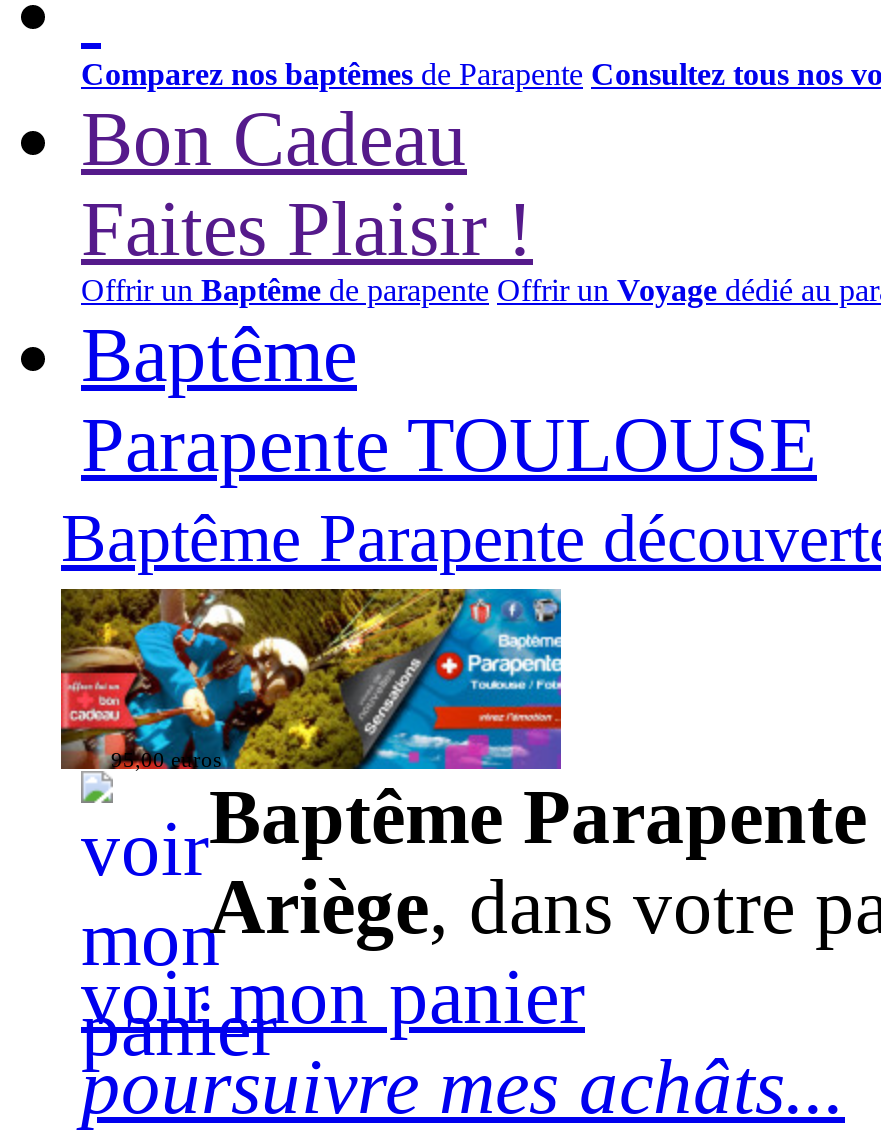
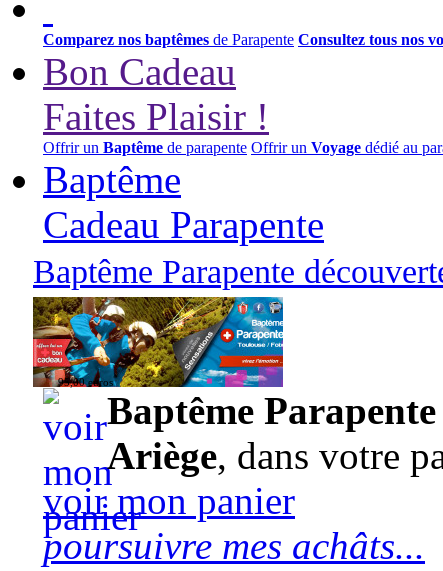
[81,401,817,487] Parapente TOULOUSE -> [43,203,324,246] Cadeau Parapente

